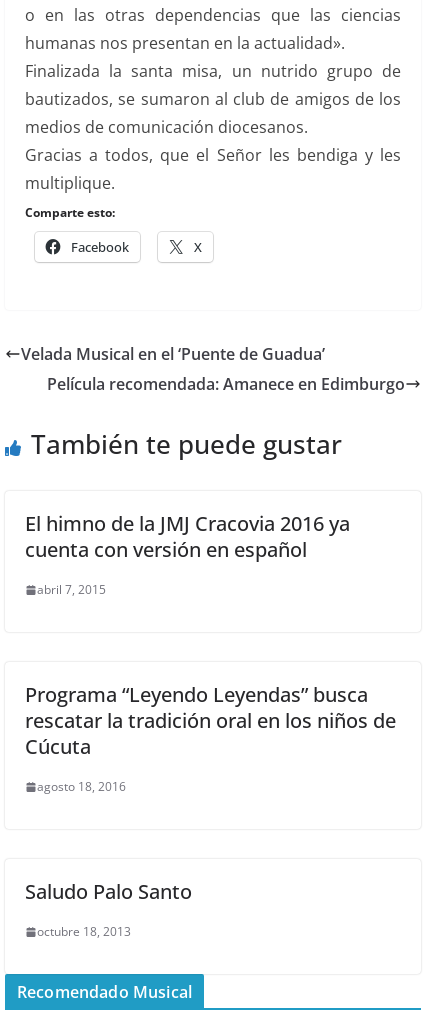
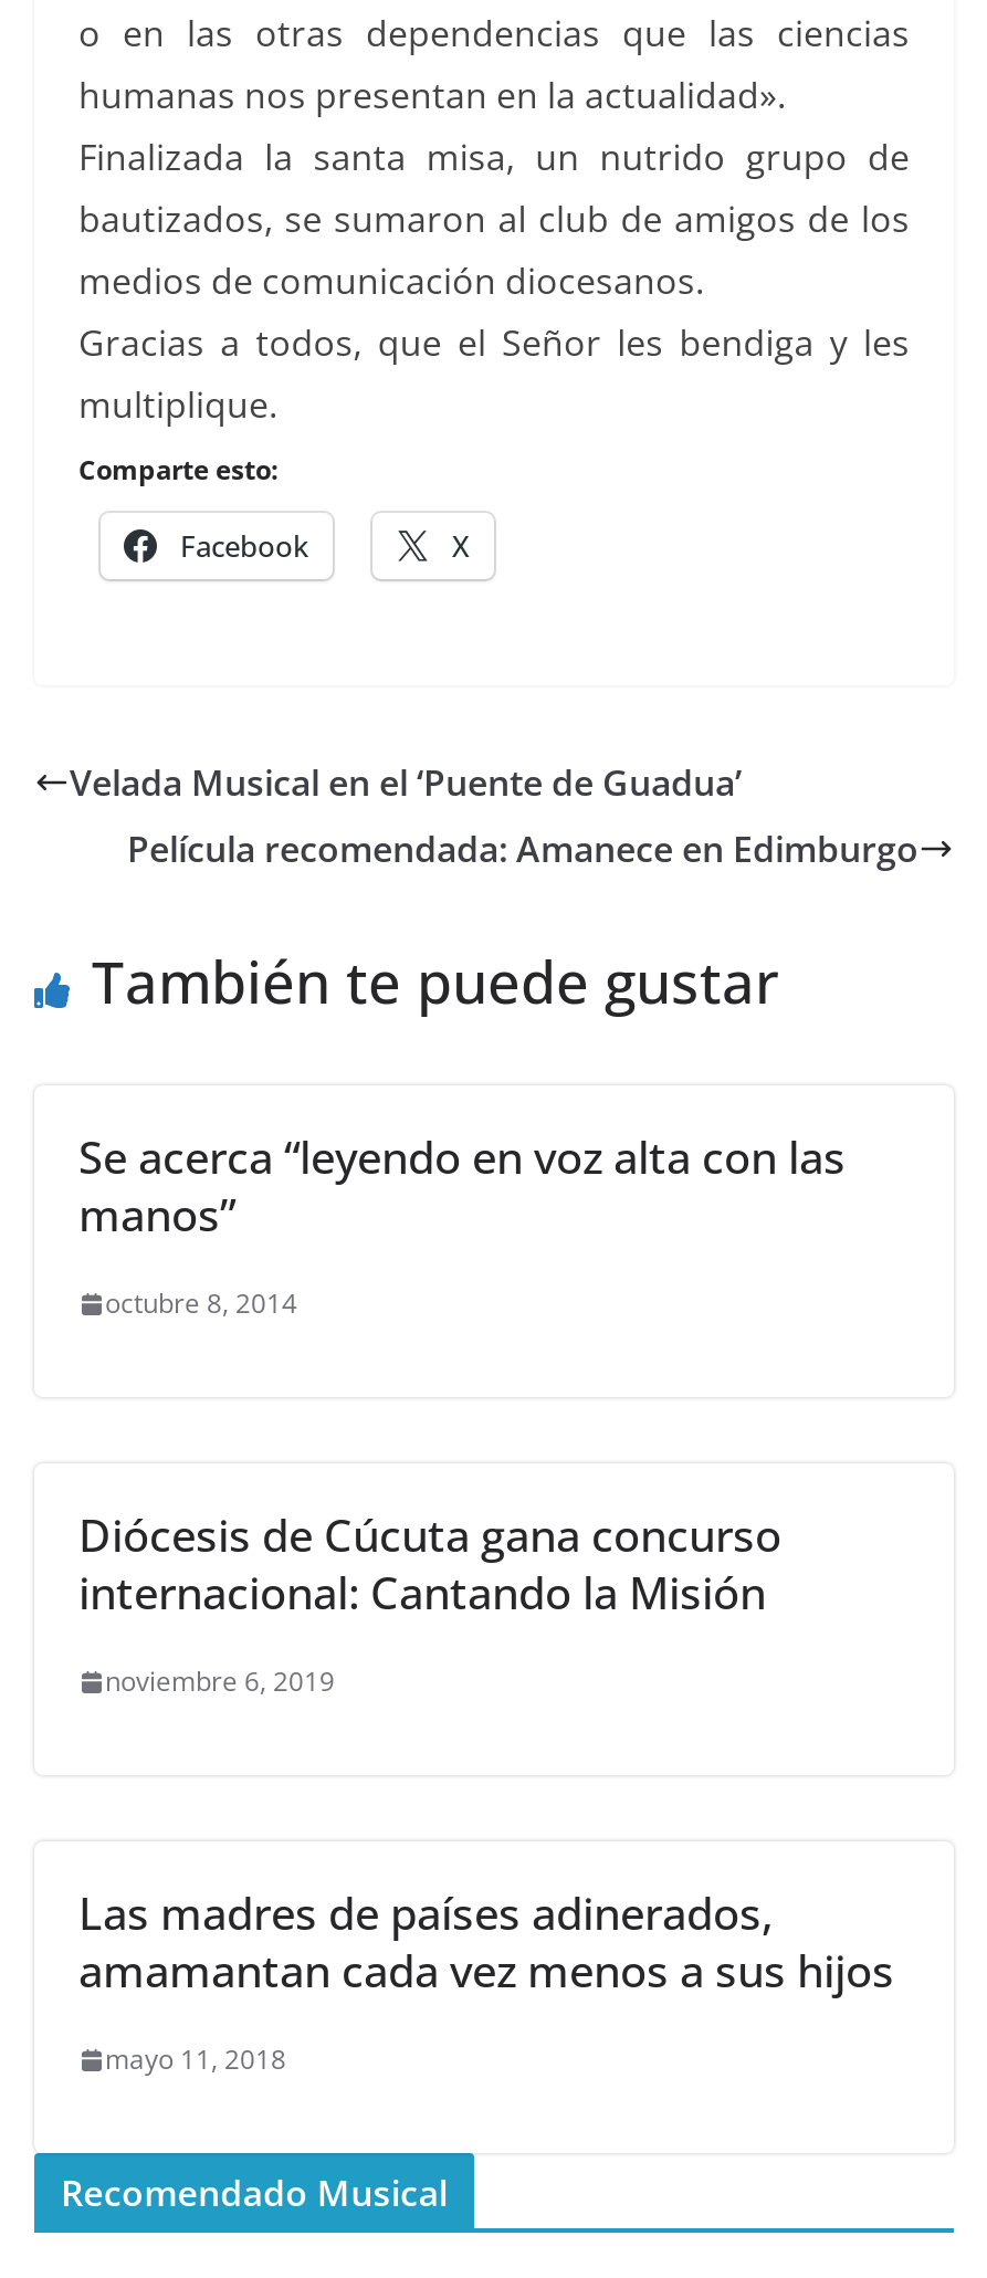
[25,510,350,563] El himno de la JMJ Cracovia 2016 ya | cuenta con versión en español -> [78,1127,846,1245] Se acerca “leyendo en voz alta con las | manos”
[37,581,106,598] abril 7, 2015 -> [105,1284,297,1322] octubre 8, 2014
[25,681,396,760] Programa “Leyendo Leyendas” busca | rescatar la tradición oral en los niños de | Cúcuta -> [78,1505,781,1623] Diócesis de Cúcuta gana concurso | internacional: Cantando la Misión
[37,778,126,795] agosto 18, 2016 -> [105,1662,335,1700] noviembre 6, 2019
[25,878,192,905] Saludo Palo Santo -> [78,1883,894,2001] Las madres de países adinerados, | amamantan cada vez menos a sus hijos
[37,923,131,940] octubre 18, 2013 -> [105,2040,286,2078] mayo 11, 2018

